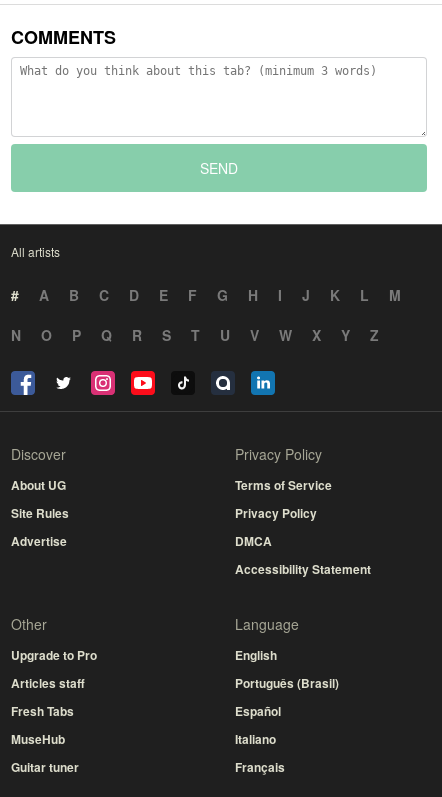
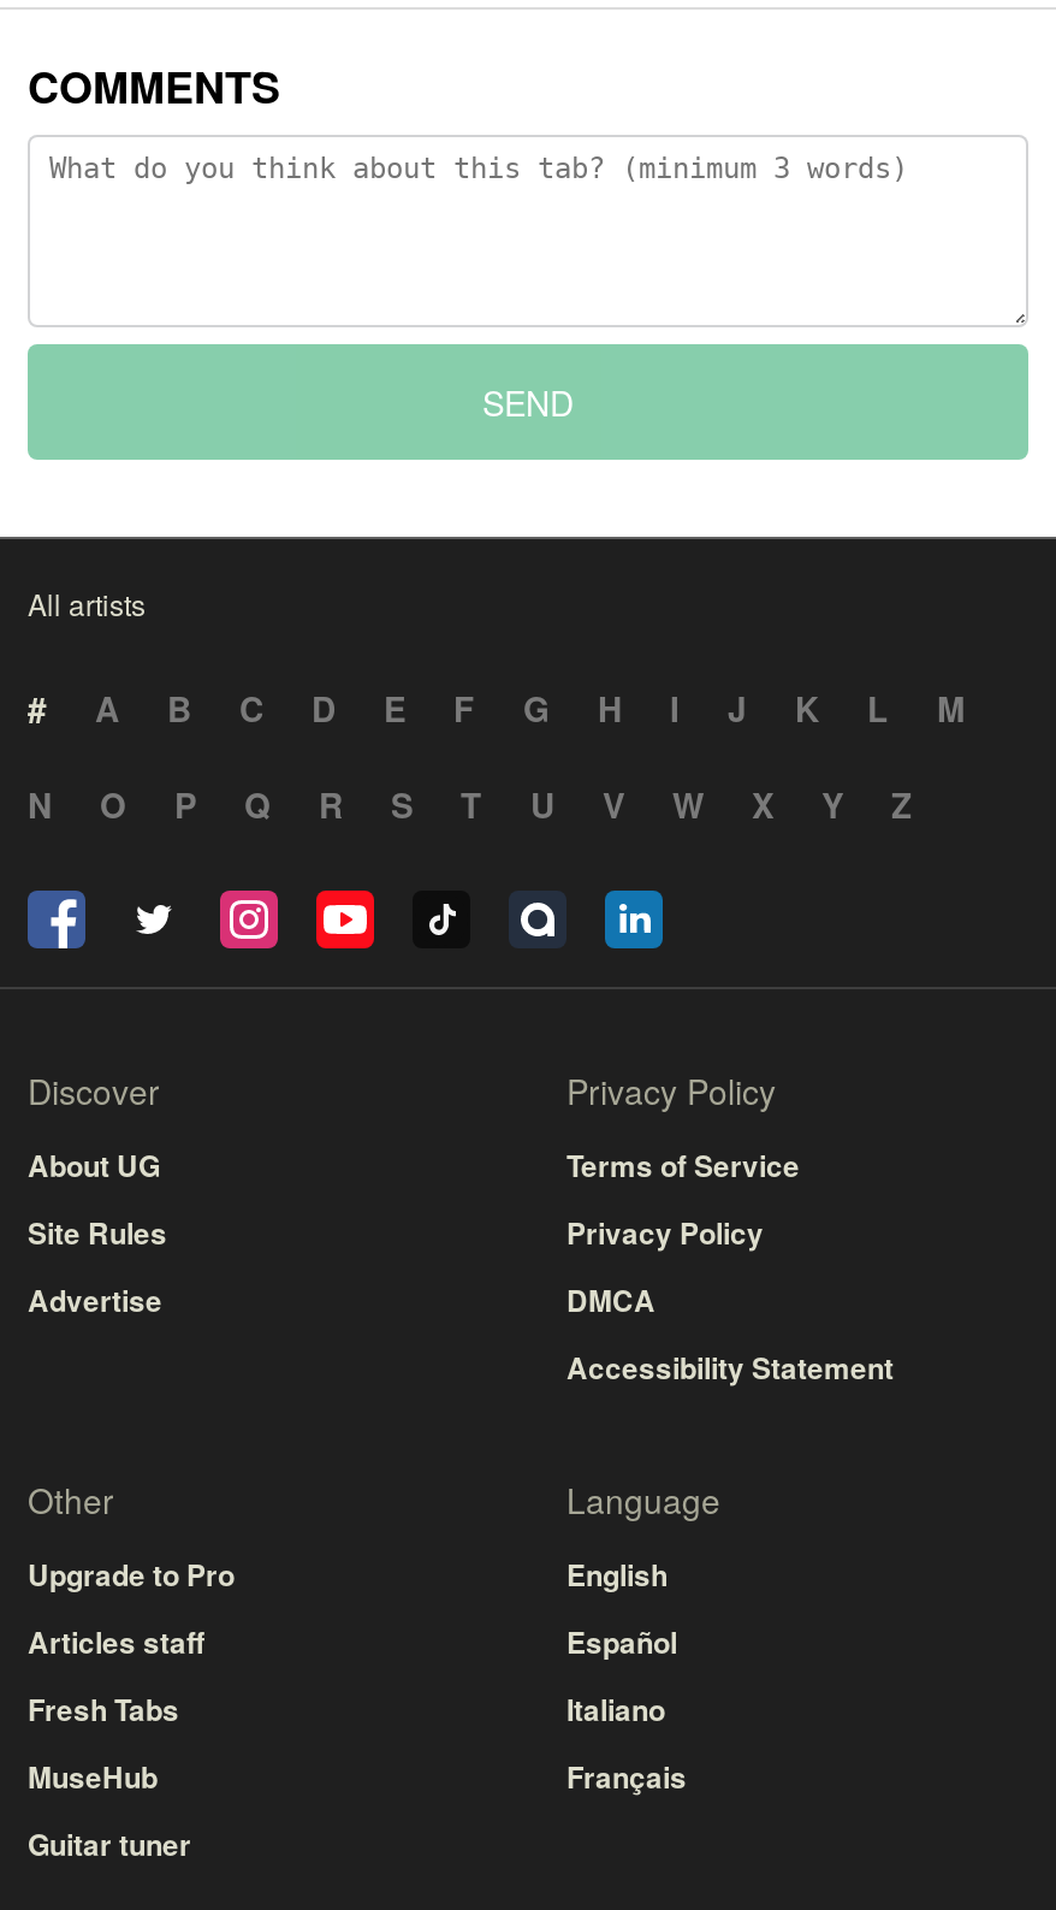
[235,674,339,692] Português (Brasil) -> none
moved [235,702,285,776] -> [566,1620,687,1799]: Español | Italiano | Français

